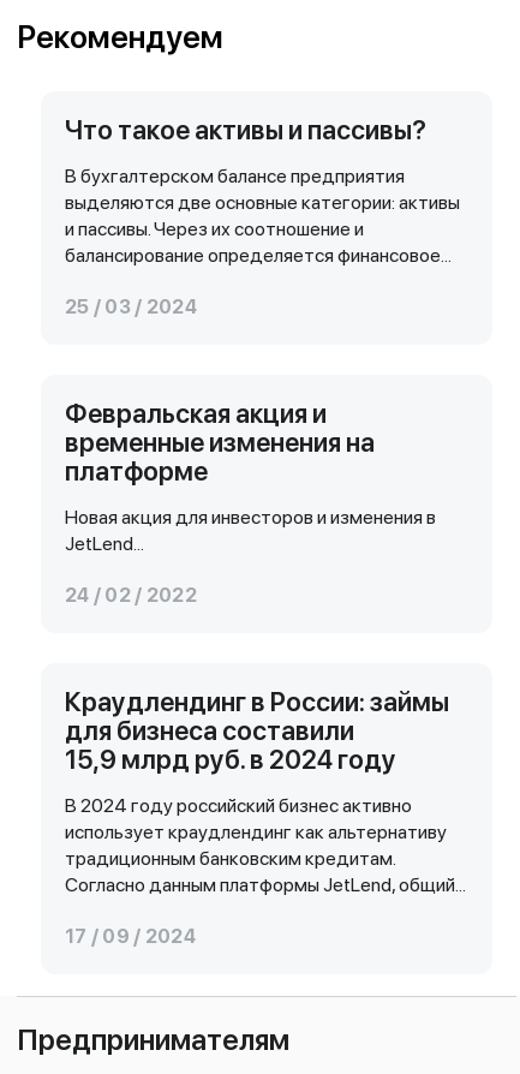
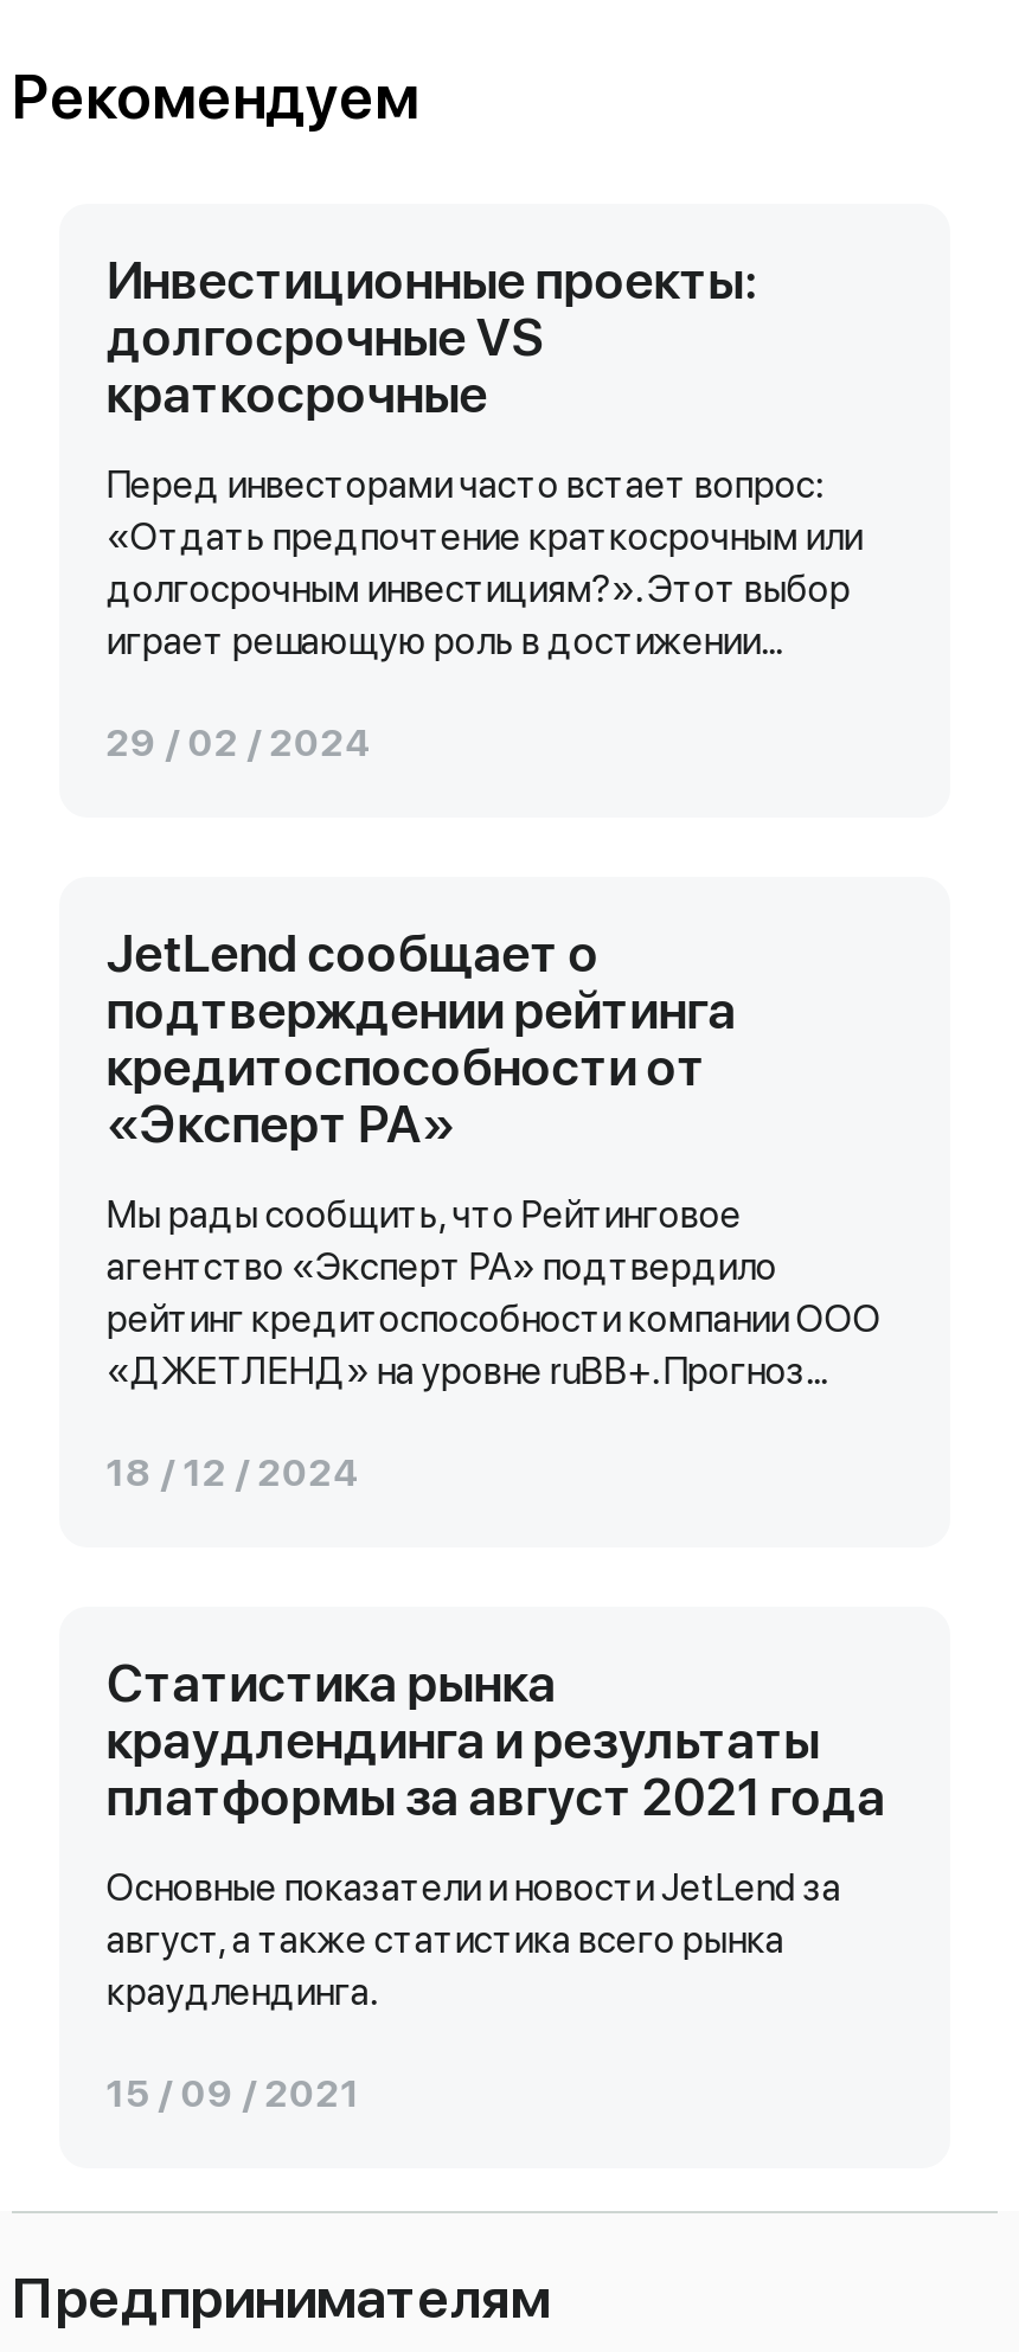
[65,114,426,145] Что такое активы и пассивы? -> [106,248,755,423] Инвестиционные проекты: | долгосрочные VS | краткосрочные
[65,164,460,266] В бухгалтерском балансе предприятия | выделяются две основные категории: активы | и пассивы. Через их соотношение и | балансирование определяется финансовое... -> [106,461,862,663] Перед инвесторами часто встает вопрос: | «Отдать предпочтение краткосрочным или | долгосрочным инвестициям?». Этот выбор | играет решающую роль в достижении...
[65,295,197,318] 25 / 03 / 2024 -> [106,720,370,765] 29 / 02 / 2024
[65,397,374,486] Февральская акция и | временные изменения на | платформе -> [106,921,737,1153] JetLend сообщает о | подтверждении рейтинга | кредитоспособности от | «Эксперт РА»
[65,505,436,555] Новая акция для инвесторов и изменения в | JetLend... -> [106,1191,881,1393] Мы рады сообщить, что Рейтинговое | агентство «Эксперт РА» подтвердило | рейтинг кредитоспособности компании ООО | «ДЖЕТЛЕНД» на уровне ruBВ+. Прогноз...
[65,583,197,606] 24 / 02 / 2022 -> [106,1450,358,1495] 18 / 12 / 2024
[65,686,449,775] Краудлендинг в России: займы | для бизнеса составили | 15,9 млрд руб. в 2024 году -> [106,1651,886,1826] Статистика рынка | краудлендинга и результаты | платформы за август 2021 года
[65,794,466,896] В 2024 году российский бизнес активно | использует краудлендинг как альтернативу | традиционным банковским кредитам. | Согласно данным платформы JetLend, общий... -> [106,1864,841,2014] Основные показатели и новости JetLend за | август, а также статистика всего рынка | краудлендинга.
[65,925,196,947] 17 / 09 / 2024 -> [106,2070,360,2115] 15 / 09 / 2021

